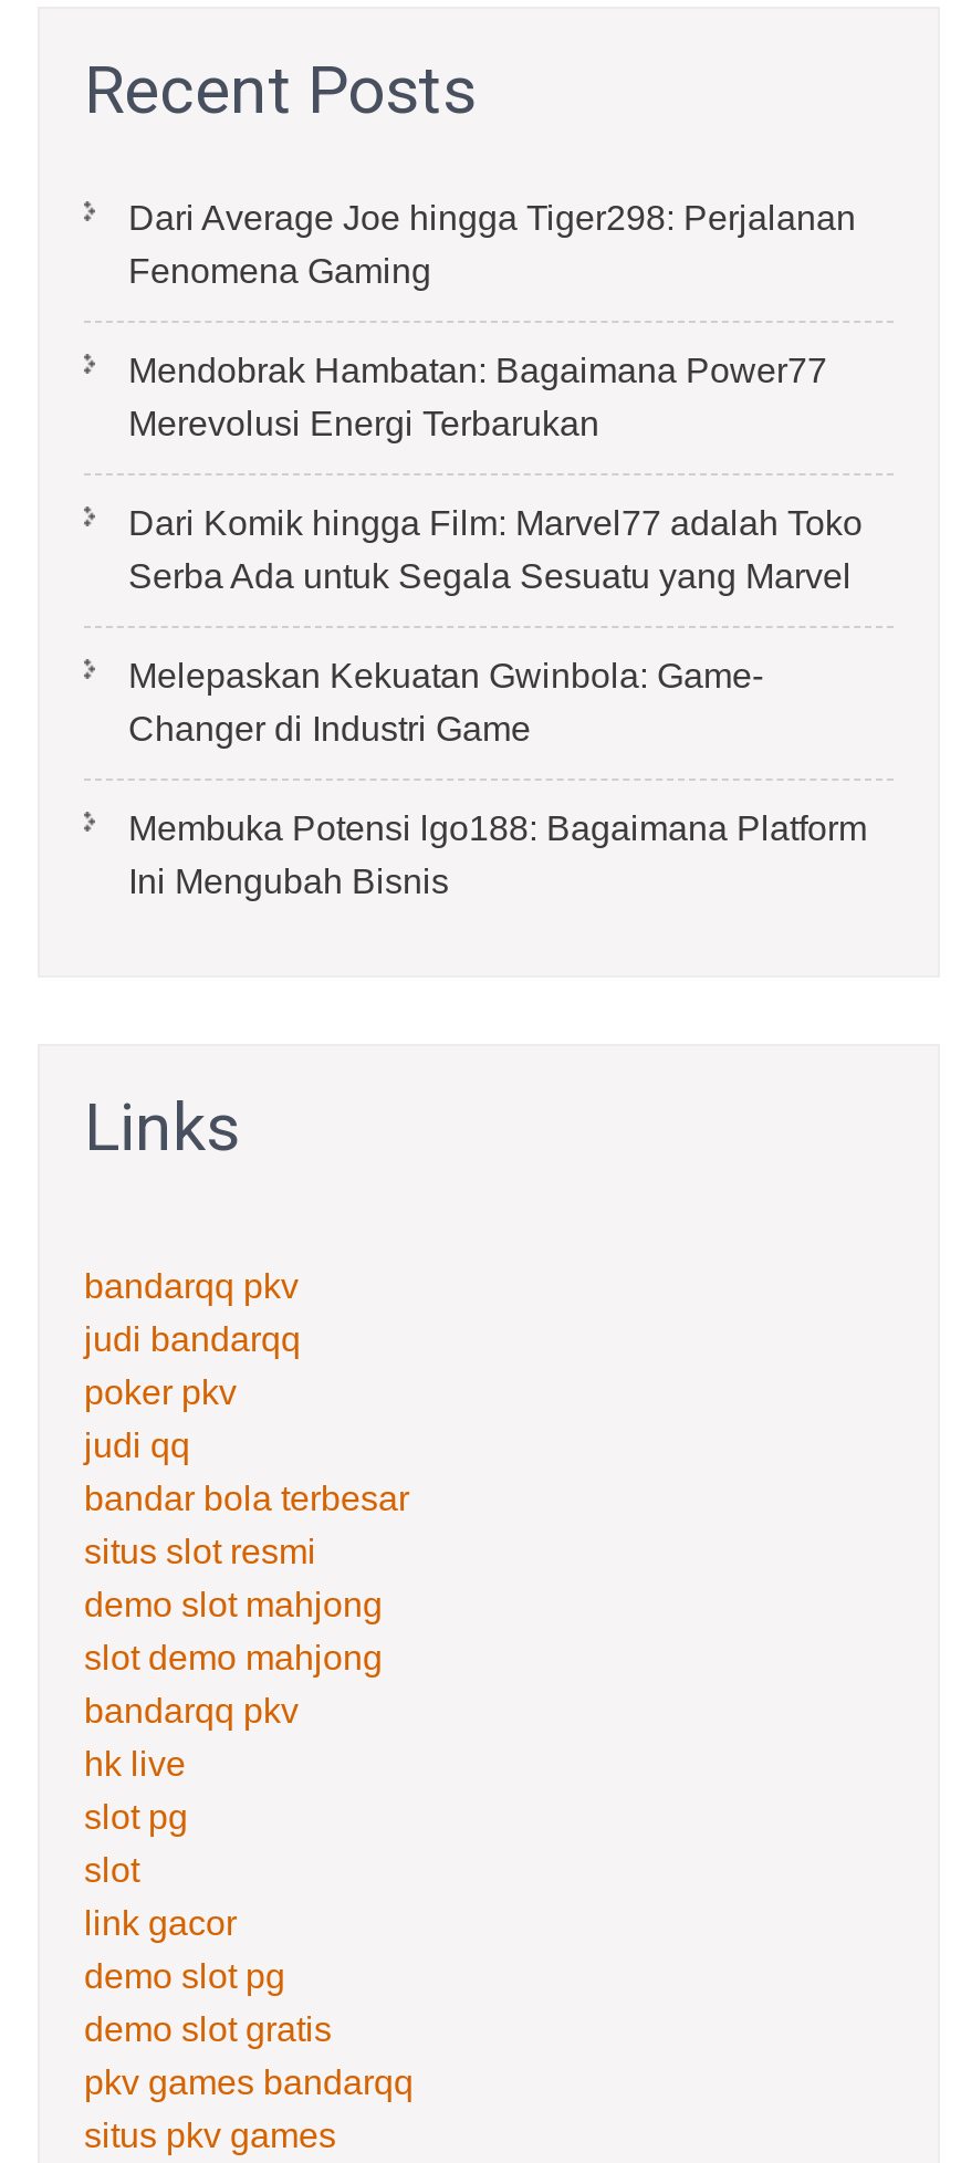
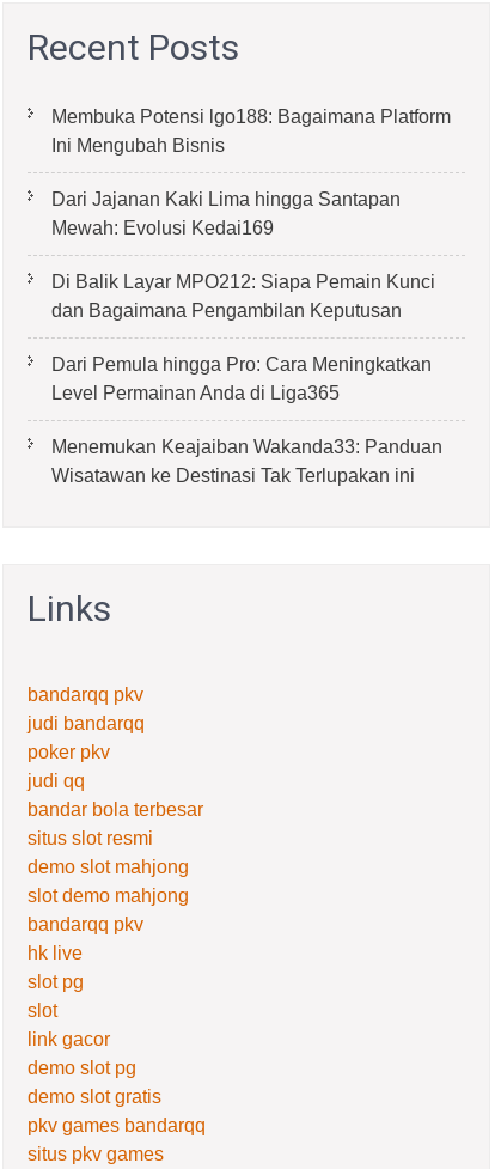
[128,199,863,748] Dari Average Joe hingga Tiger298: Perjalanan | Fenomena Gaming | Mendobrak Hambatan: Bagaimana Power77 | Merevolusi Energi Terbarukan | Dari Komik hingga Film: Marvel77 adalah Toko | Serba Ada untuk Segala Sesuatu yang Marvel | Melepaskan Kekuatan Gwinbola: Game- | Changer di Industri Game -> none
moved [128,809,867,900] -> [51,106,451,156]: Membuka Potensi lgo188: Bagaimana Platform | Ini Mengubah Bisnis
none -> [51,189,442,486] Dari Jajanan Kaki Lima hingga Santapan | Mewah: Evolusi Kedai169 | Di Balik Layar MPO212: Siapa Pemain Kunci | dan Bagaimana Pengambilan Keputusan | Dari Pemula hingga Pro: Cara Meningkatkan | Level Permainan Anda di Liga365 | Menemukan Keajaiban Wakanda33: Panduan | Wisatawan ke Destinasi Tak Terlupakan ini

